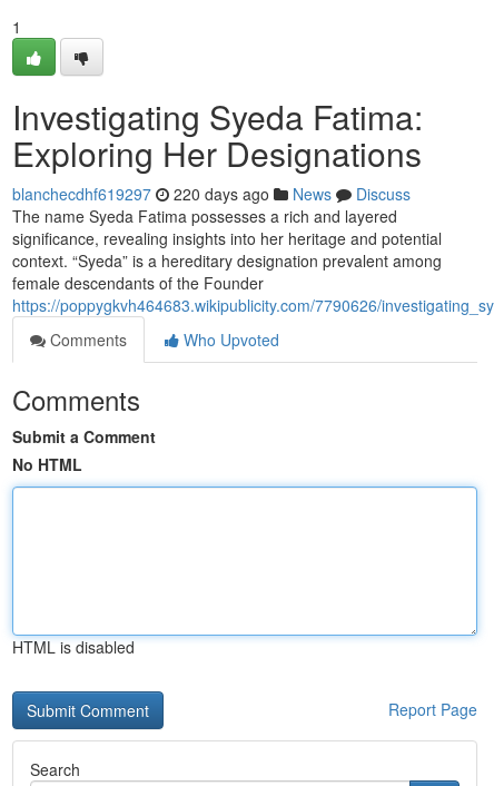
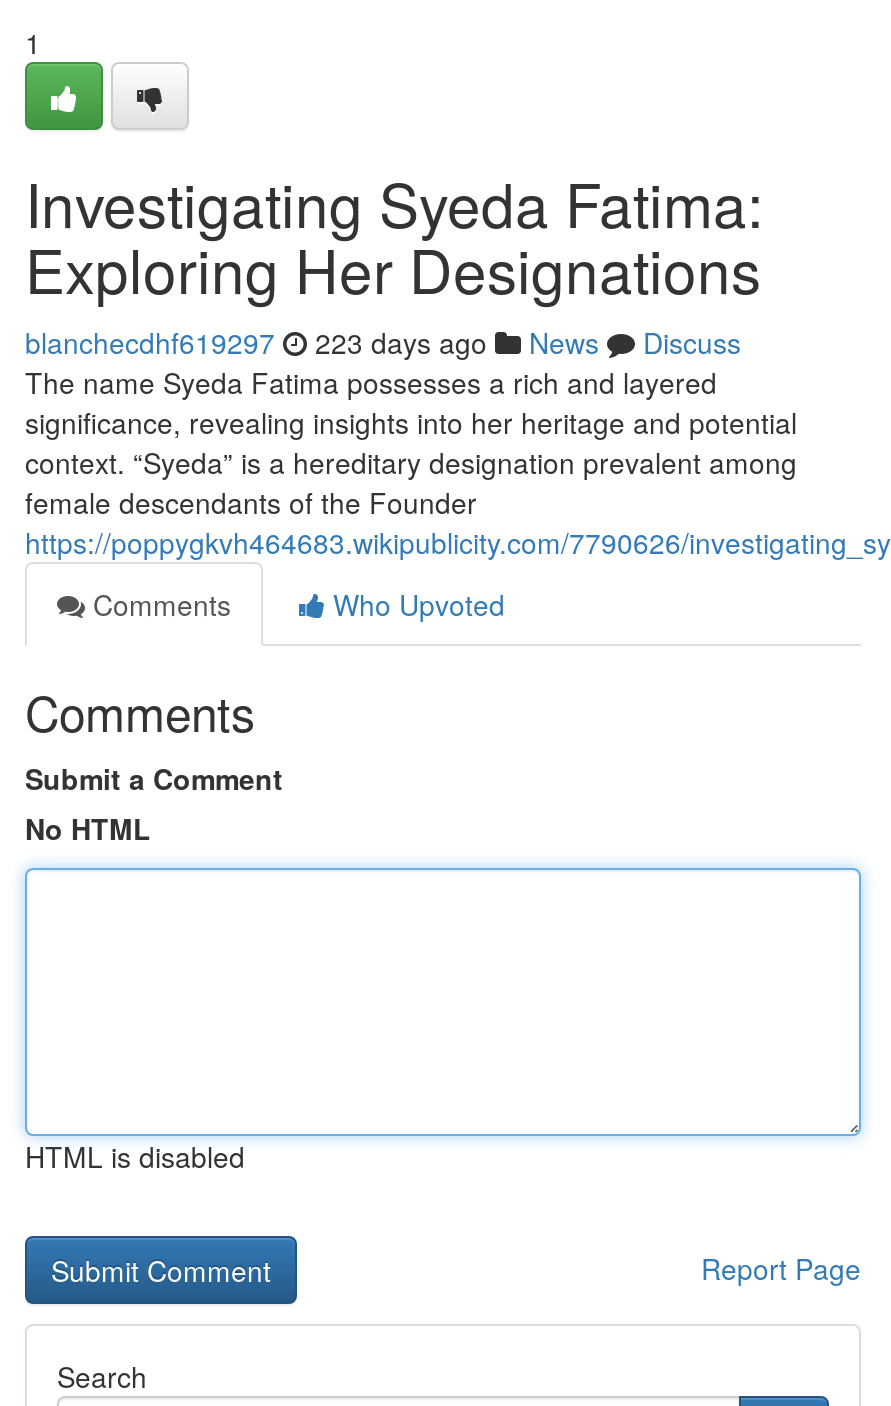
[12,183,411,205] blanchecdhf619297 220 days ago News Discuss -> [25,322,741,362] blanchecdhf619297 223 days ago News Discuss

